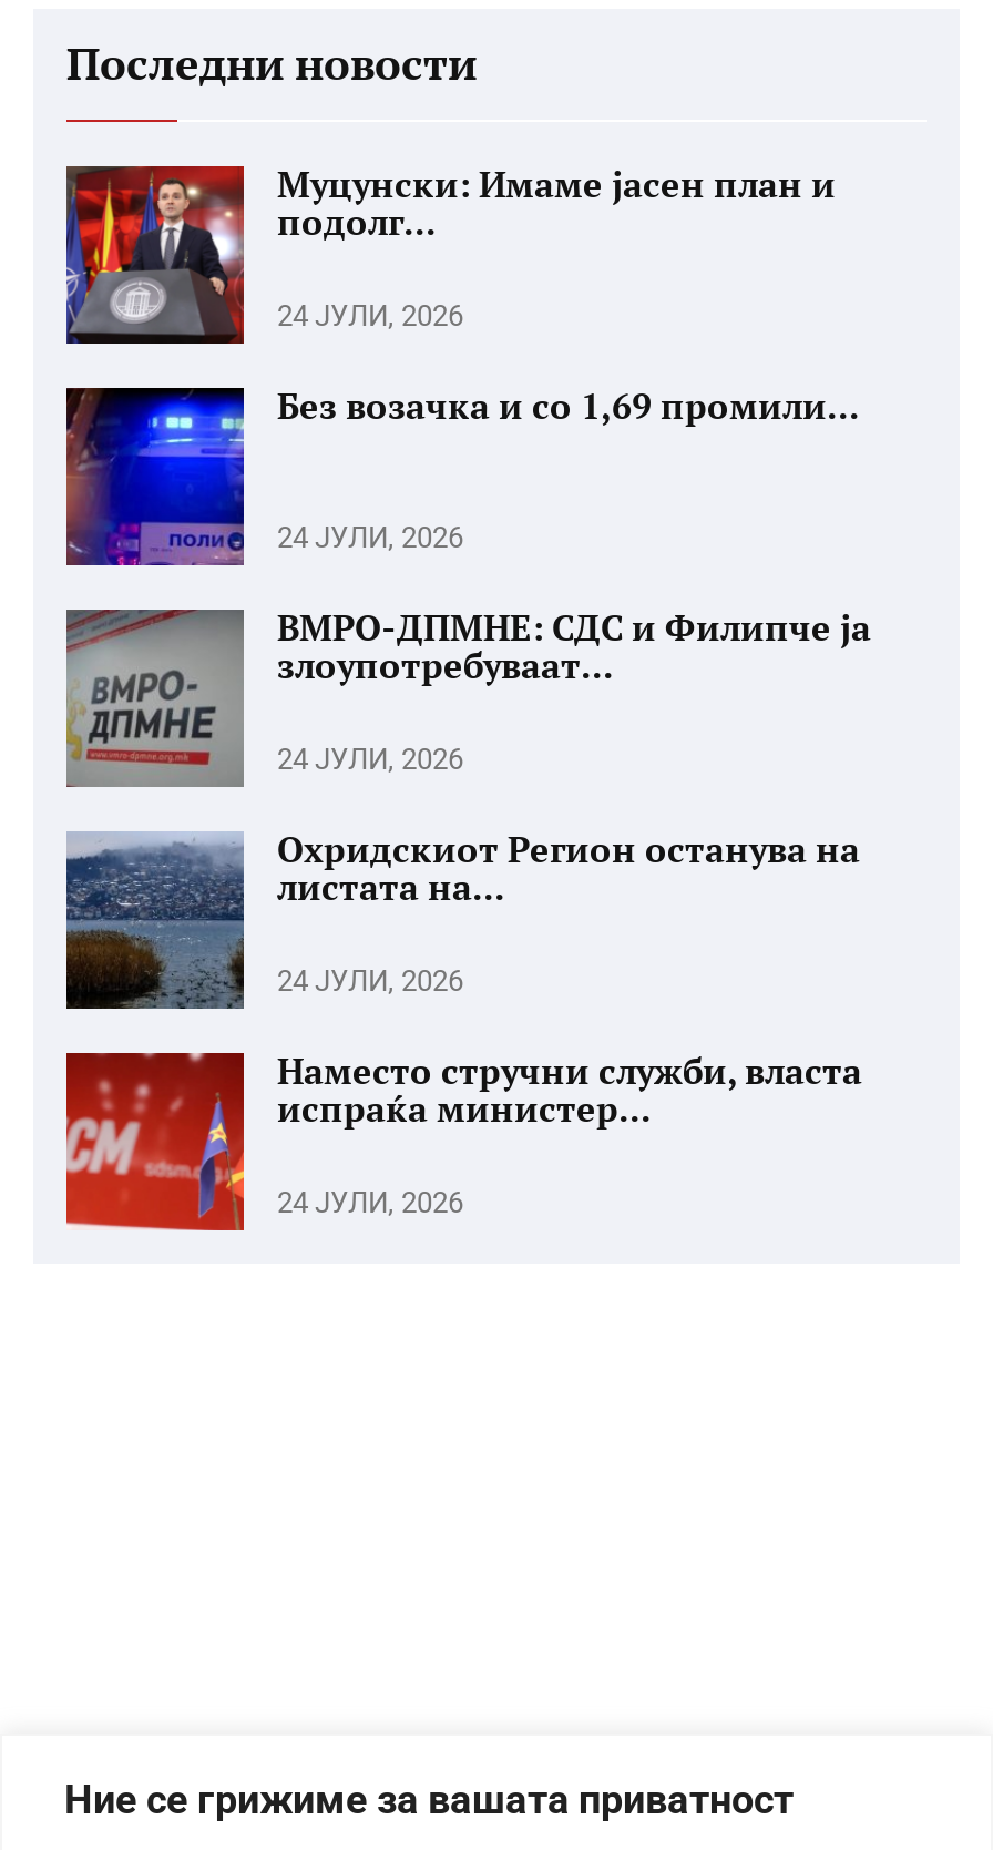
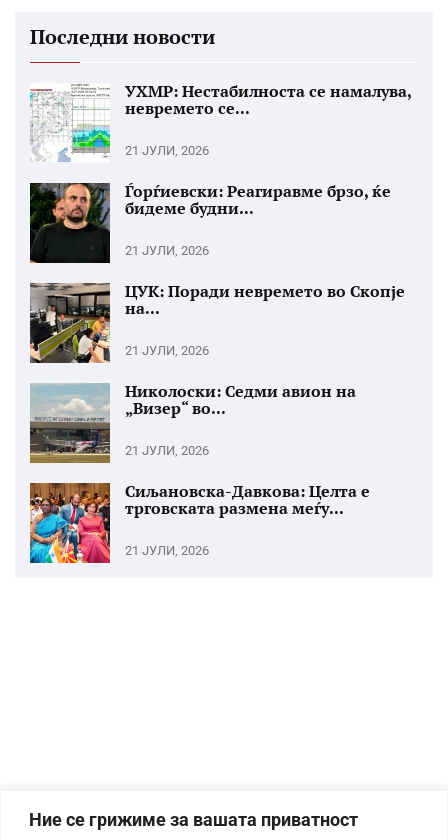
[64,160,836,346] [image] | Муцунски: Имаме јасен план и | подолг... -> [29,80,411,163] [image] | УХМР: Нестабилноста се намалува, | невремето се...
[277,299,463,333] 24 ЈУЛИ, 2026 -> [125,143,209,158] 21 ЈУЛИ, 2026
[64,381,860,568] [image] | Без возачка и со 1,69 промили... -> [29,180,391,264] [image] | Ѓорѓиевски: Реагиравме брзо, ќе | бидеме будни...
[277,521,463,554] 24 ЈУЛИ, 2026 -> [125,243,209,258] 21 ЈУЛИ, 2026
[64,603,871,787] [image] | ВМРО-ДПМНЕ: СДС и Филипче ја | злоупотребуваат... -> [29,280,405,363] [image] | ЦУК: Поради невремето во Скопје | на...
[277,743,463,776] 24 ЈУЛИ, 2026 -> [125,343,209,358] 21 ЈУЛИ, 2026
[64,825,860,1011] [image] | Охридскиот Регион останува на | листата на... -> [29,380,356,464] [image] | Николоски: Седми авион на | „Визер“ во...
[277,964,463,998] 24 ЈУЛИ, 2026 -> [125,443,209,458] 21 ЈУЛИ, 2026
[64,1046,862,1230] [image] | Наместо стручни служби, власта | испраќа министер... -> [29,480,370,564] [image] | Сиљановска-Давкова: Целта е | трговската размена меѓу...
[277,1186,463,1219] 24 ЈУЛИ, 2026 -> [125,543,209,558] 21 ЈУЛИ, 2026

